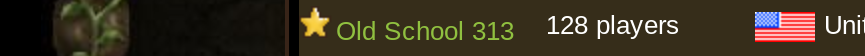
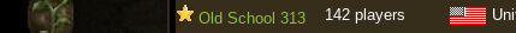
[336,10,680,46] Old School 313 128 players -> [198,6,405,27] Old School 313 142 players

